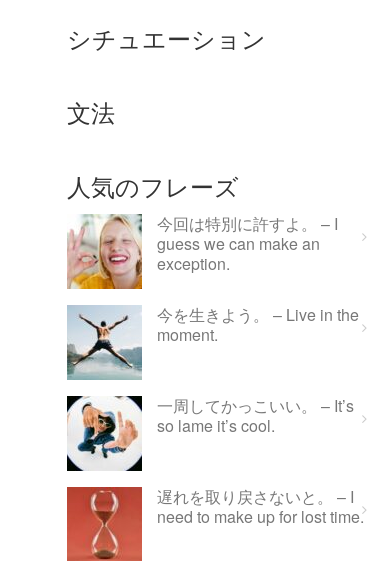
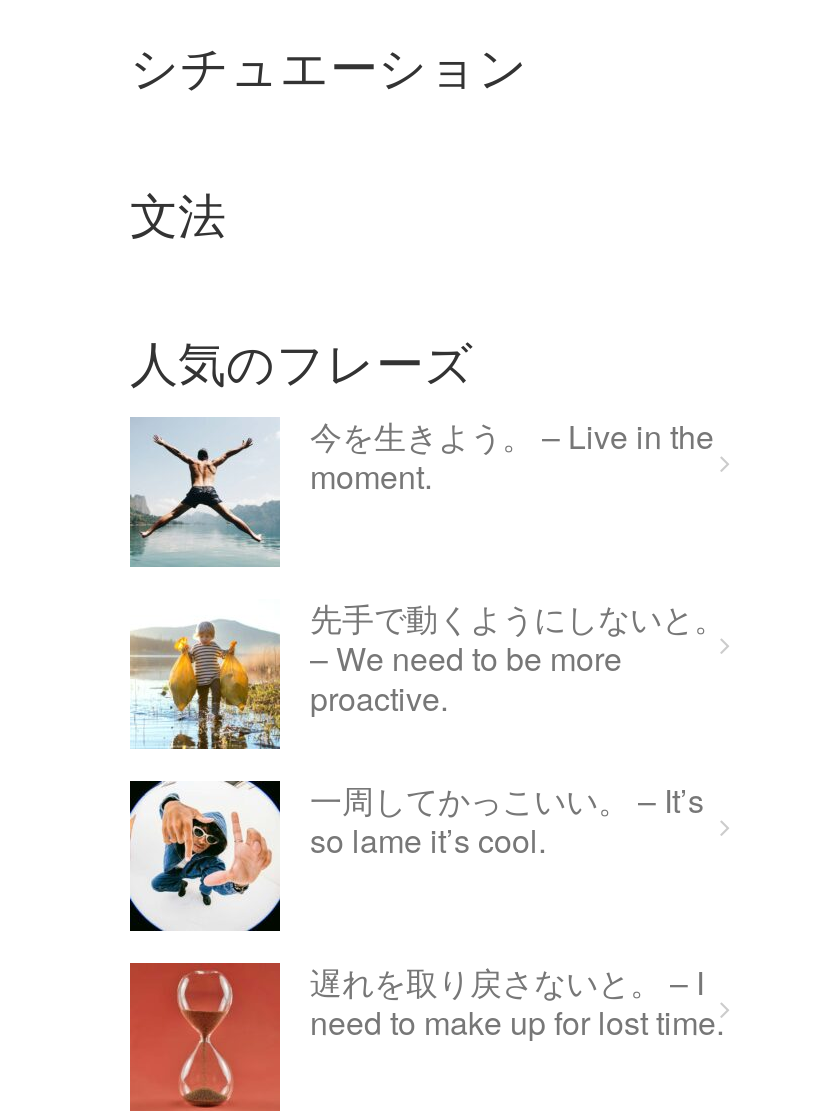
[67,212,338,290] [image] | 今回は特別に許すよ。 – I | guess we can make an | exception. -> none
moved [66,303,359,379] -> [128,413,714,565]: [image] | 今を生きよう。 – Live in the | moment.
none -> [130,595,726,751] [image] | 先手で動くようにしないと。 | – We need to be more | proactive.

